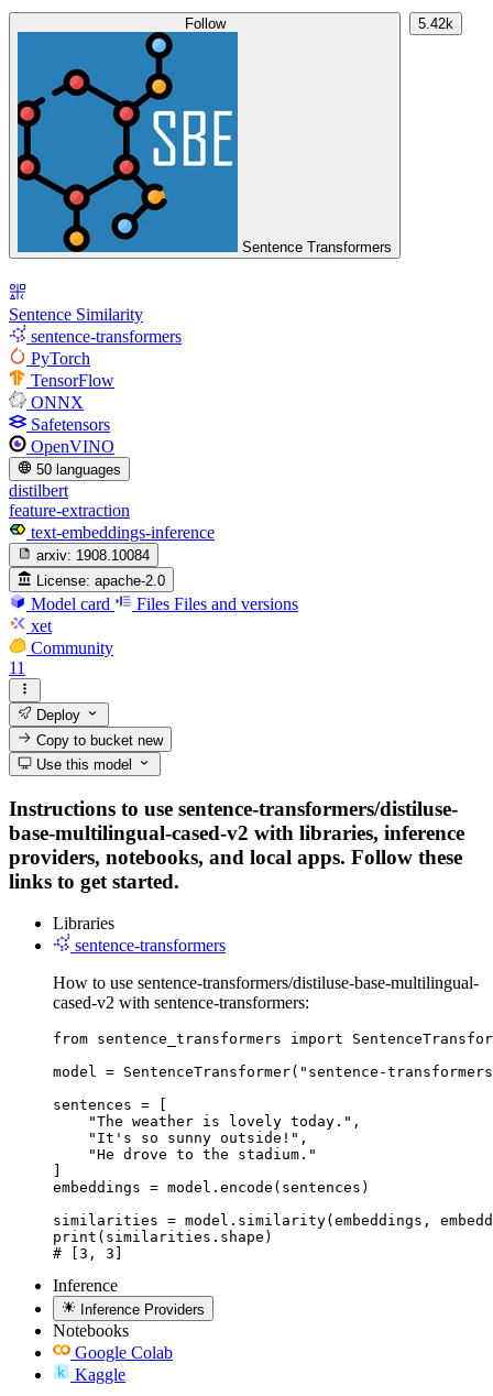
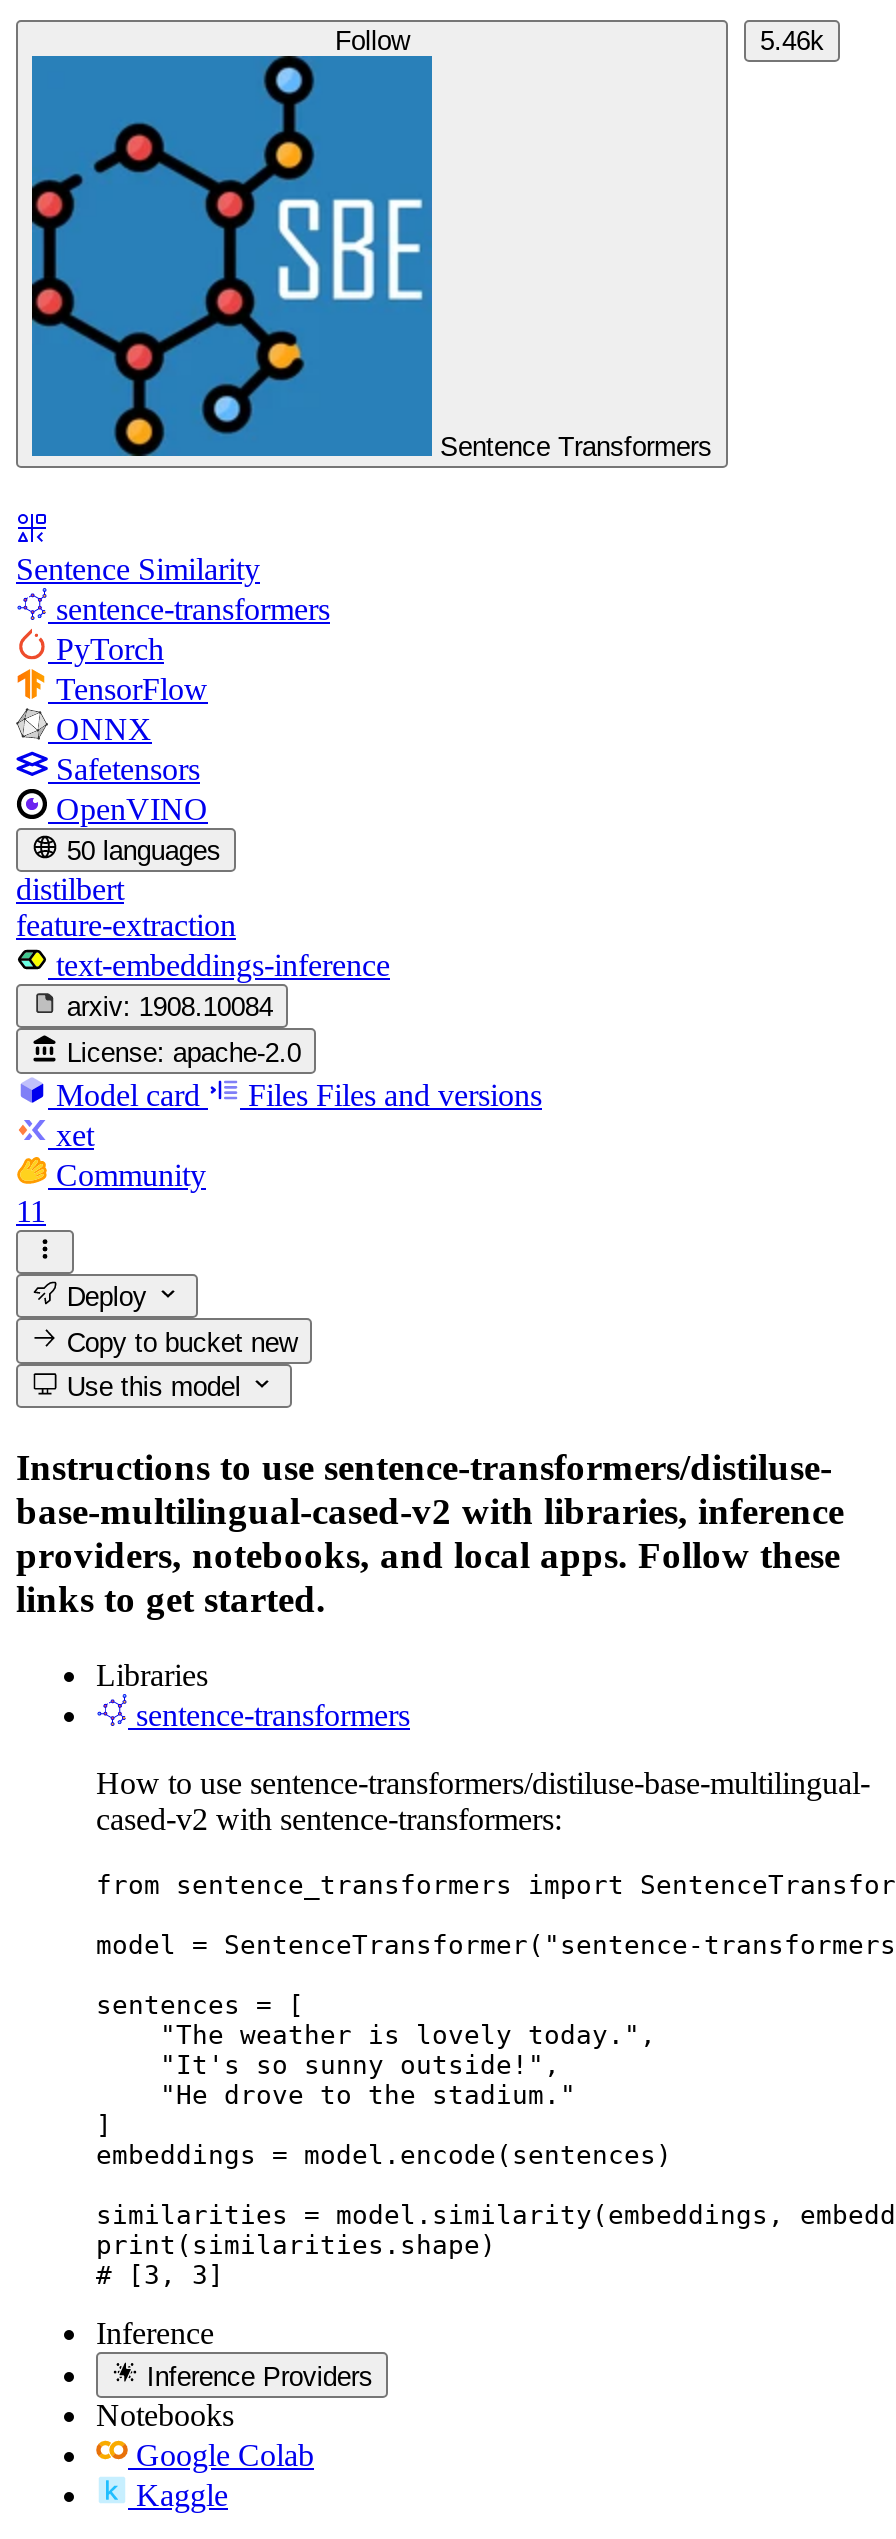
[418,16,453,32] 5.42k -> [760,26,824,56] 5.46k

